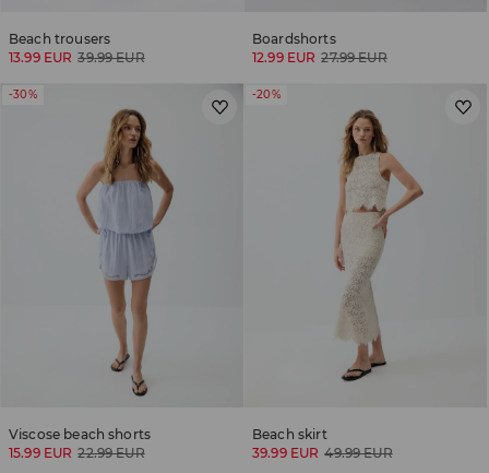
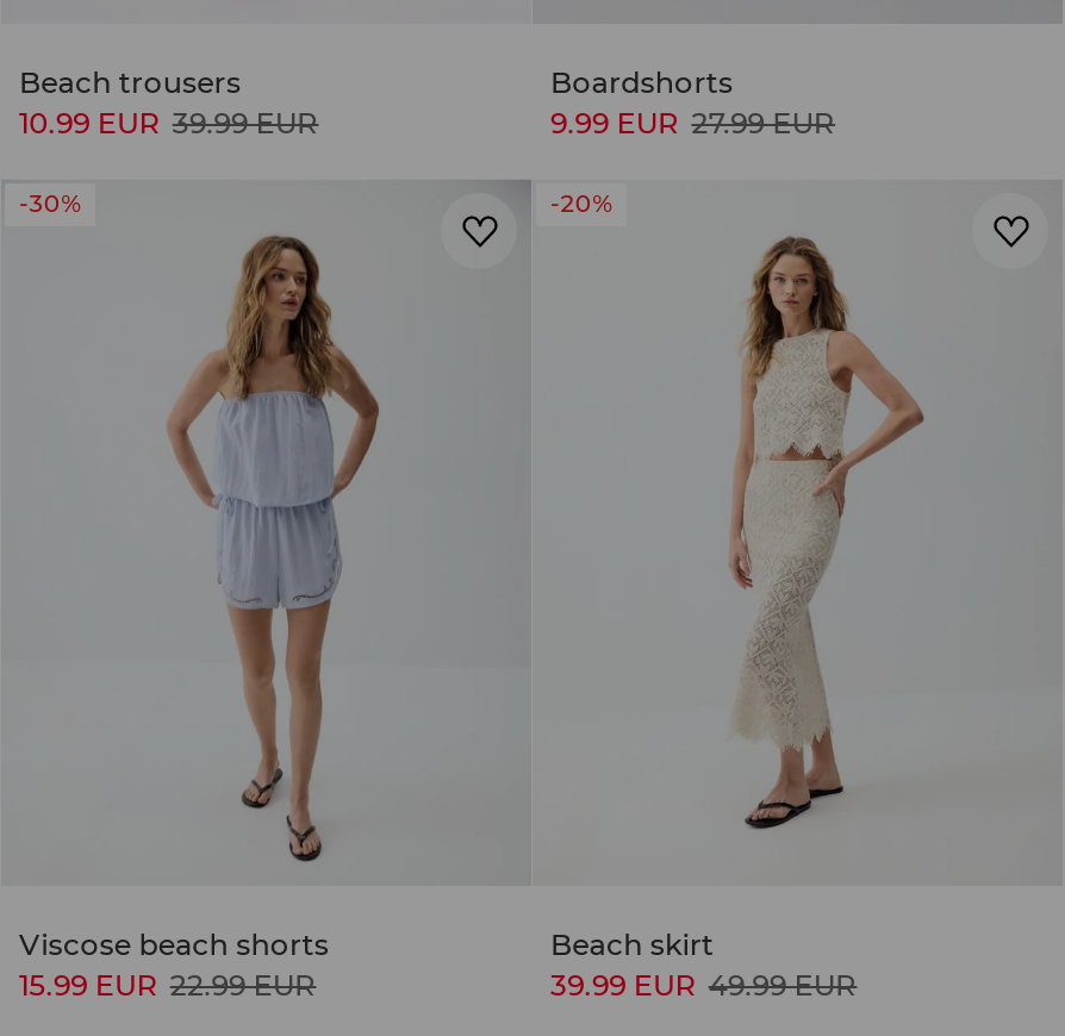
[9,49,145,65] 13.99 EUR 39.99 EUR -> [19,105,319,140] 10.99 EUR 39.99 EUR
[252,49,387,65] 12.99 EUR 27.99 EUR -> [550,105,835,140] 9.99 EUR 27.99 EUR

